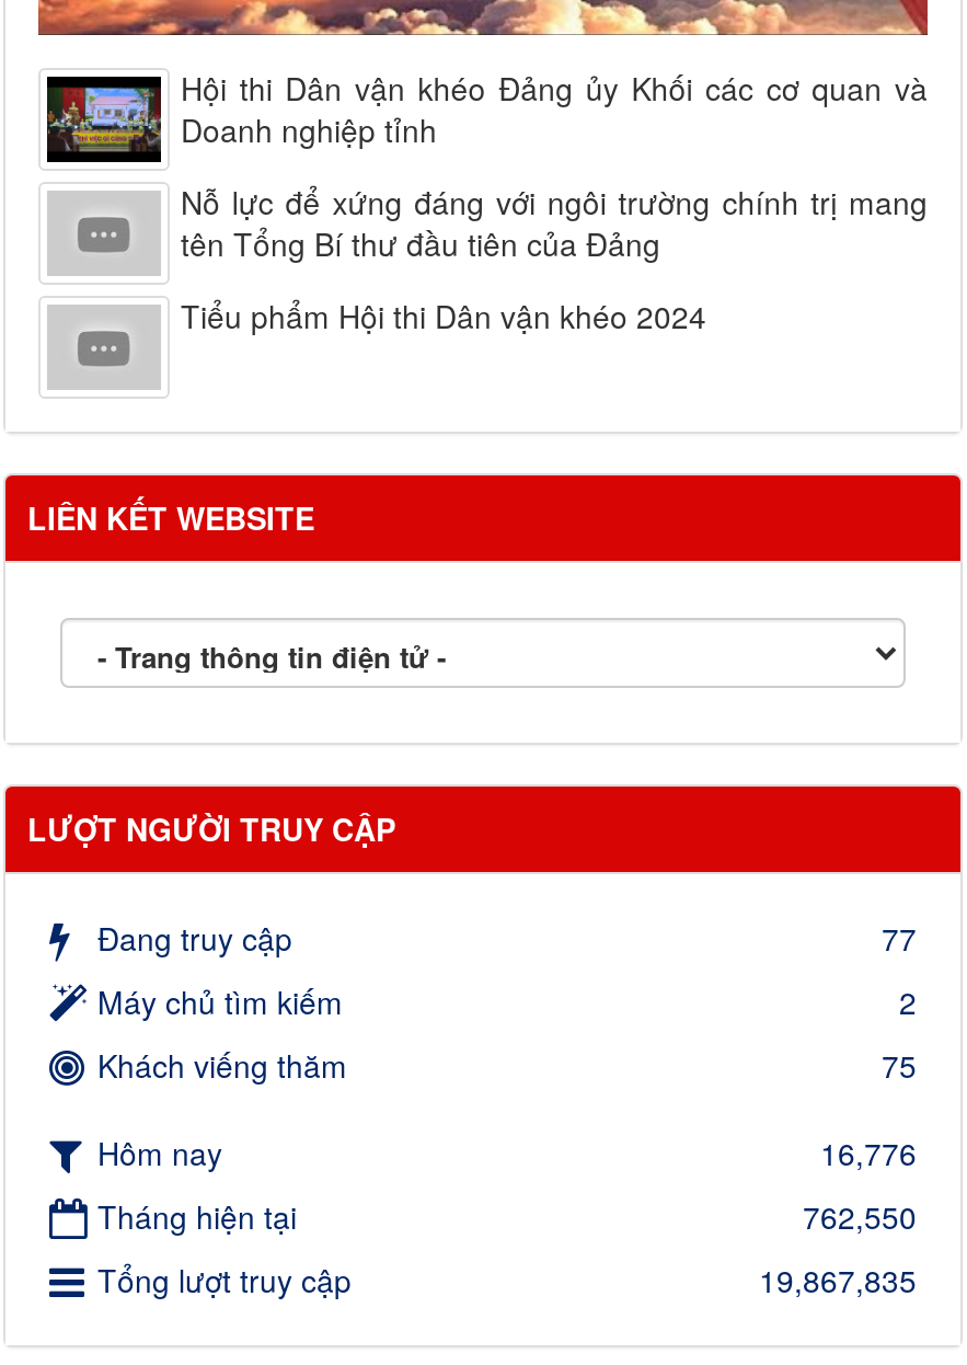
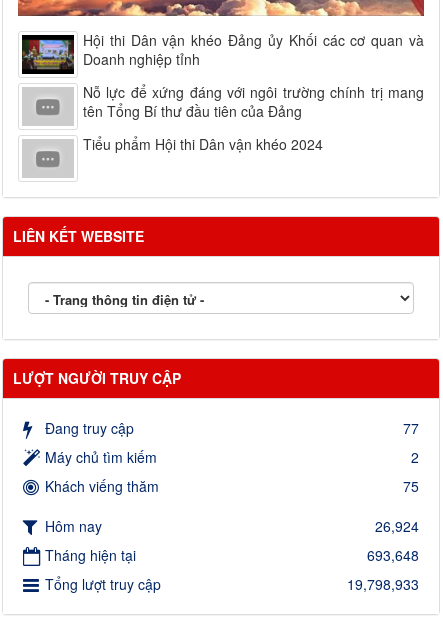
[820,1131,917,1174] 16,776 -> [375,516,419,536] 26,924
[803,1194,917,1238] 762,550 -> [367,545,419,565] 693,648
[759,1258,917,1301] 19,867,835 -> [347,574,419,594] 19,798,933

